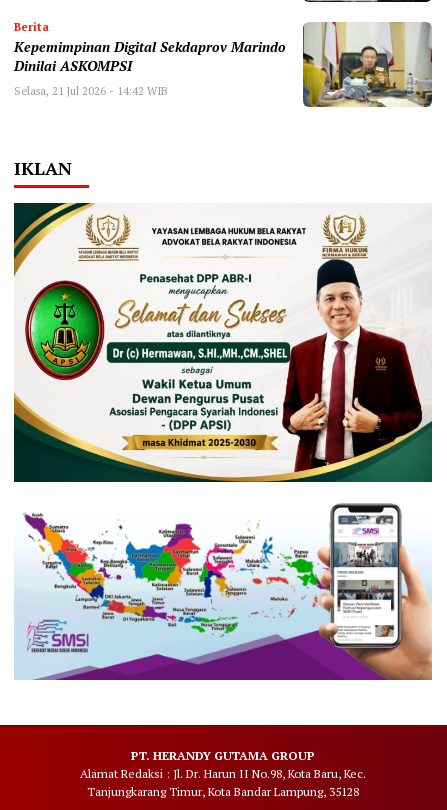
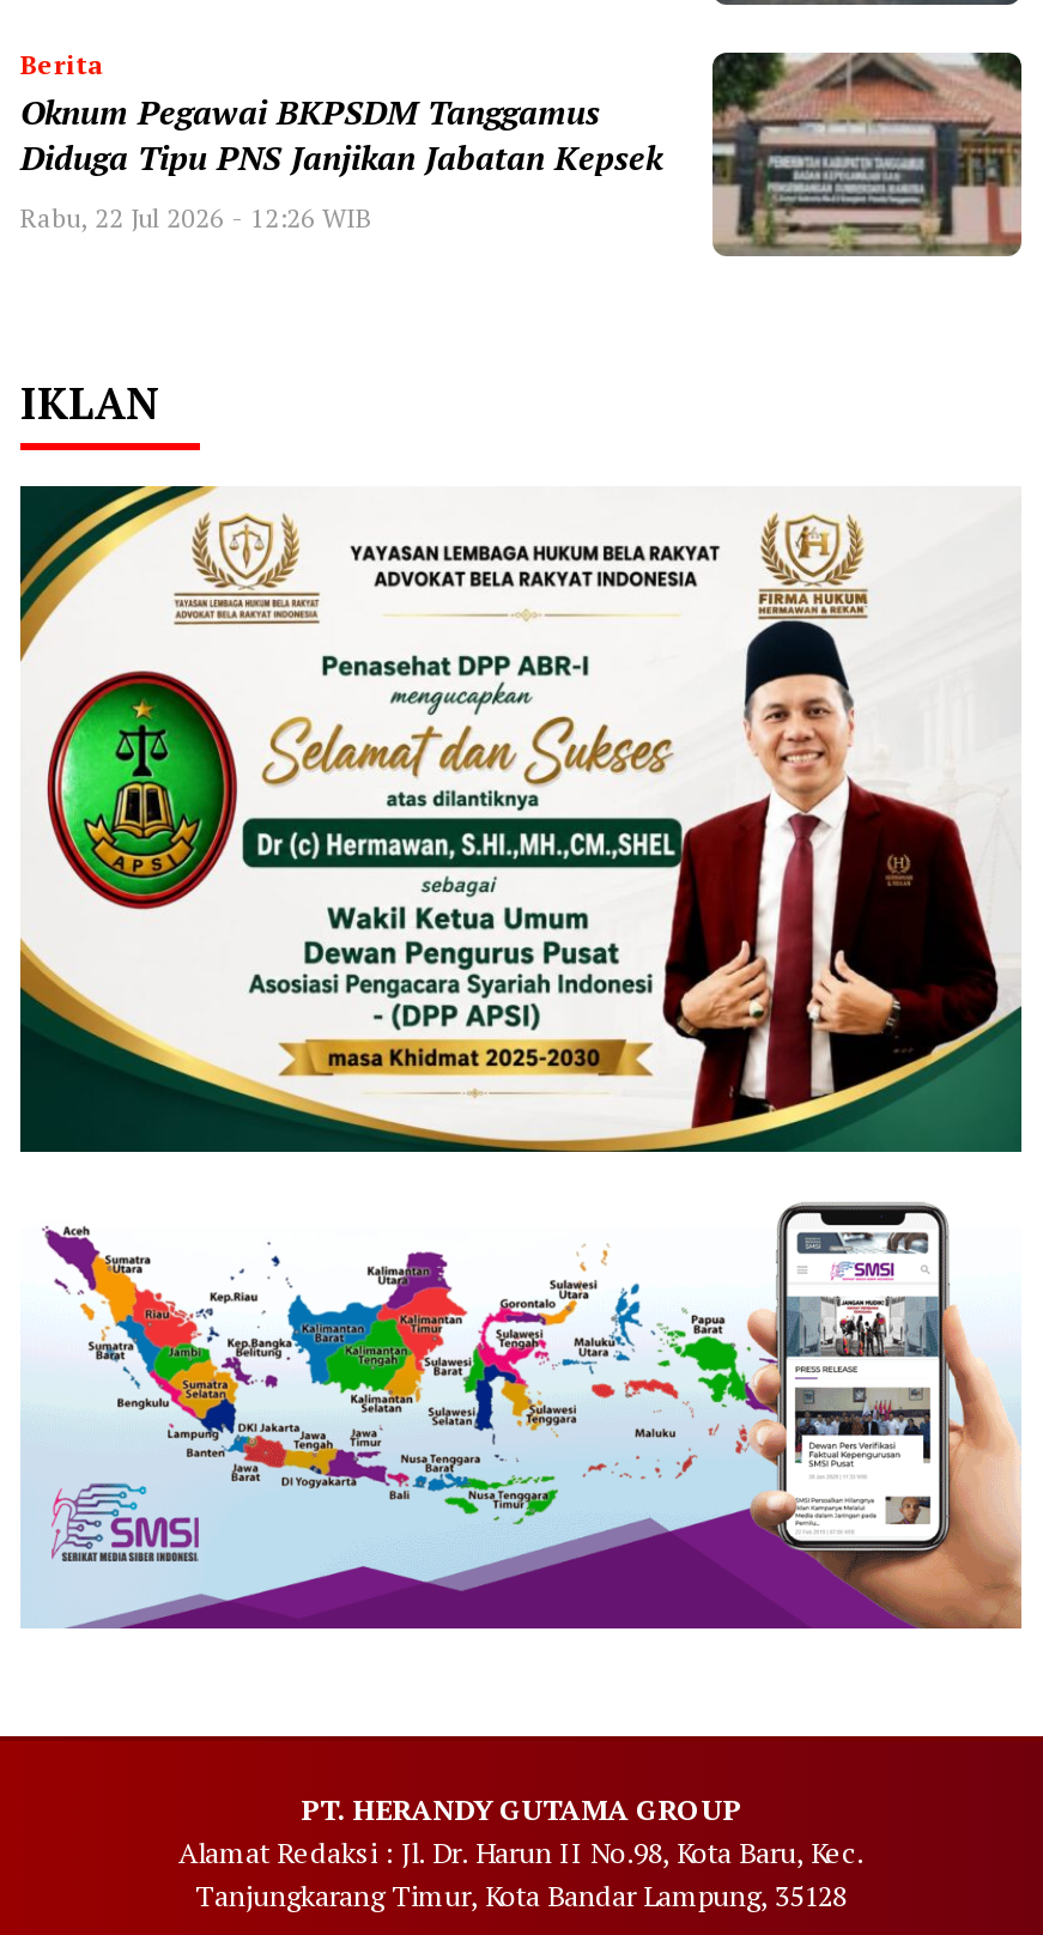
[14,22,433,107] [image] | Kepemimpinan Digital Sekdaprov Marindo | Dinilai ASKOMPSI -> [20,50,1024,256] [image] | Oknum Pegawai BKPSDM Tanggamus | Diduga Tipu PNS Janjikan Jabatan Kepsek
[14,84,168,98] Selasa, 21 Jul 2026 - 14:42 WIB -> [20,201,372,234] Rabu, 22 Jul 2026 - 12:26 WIB

